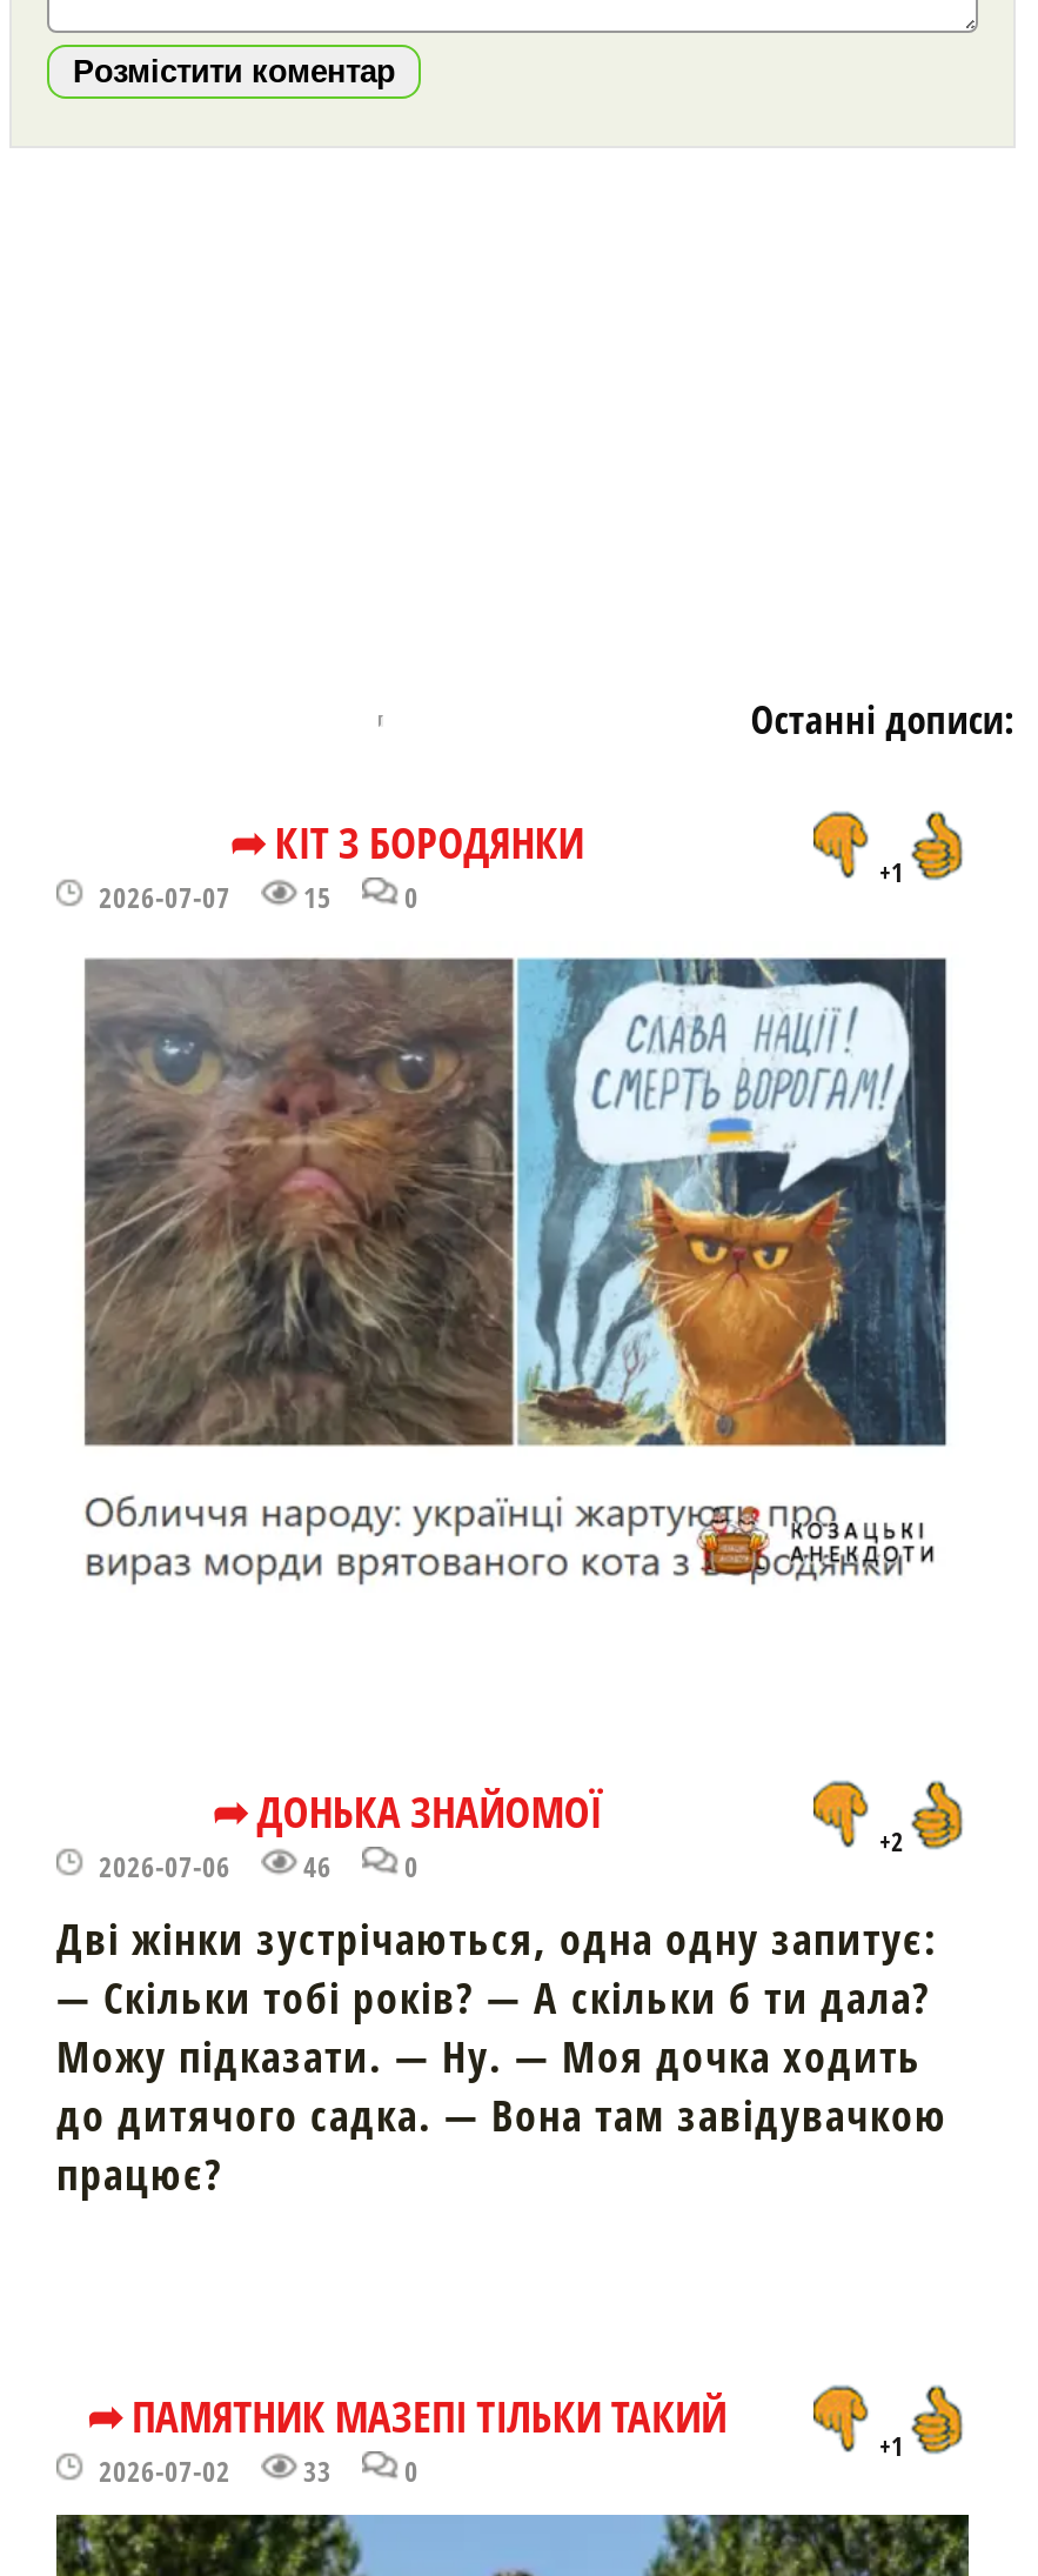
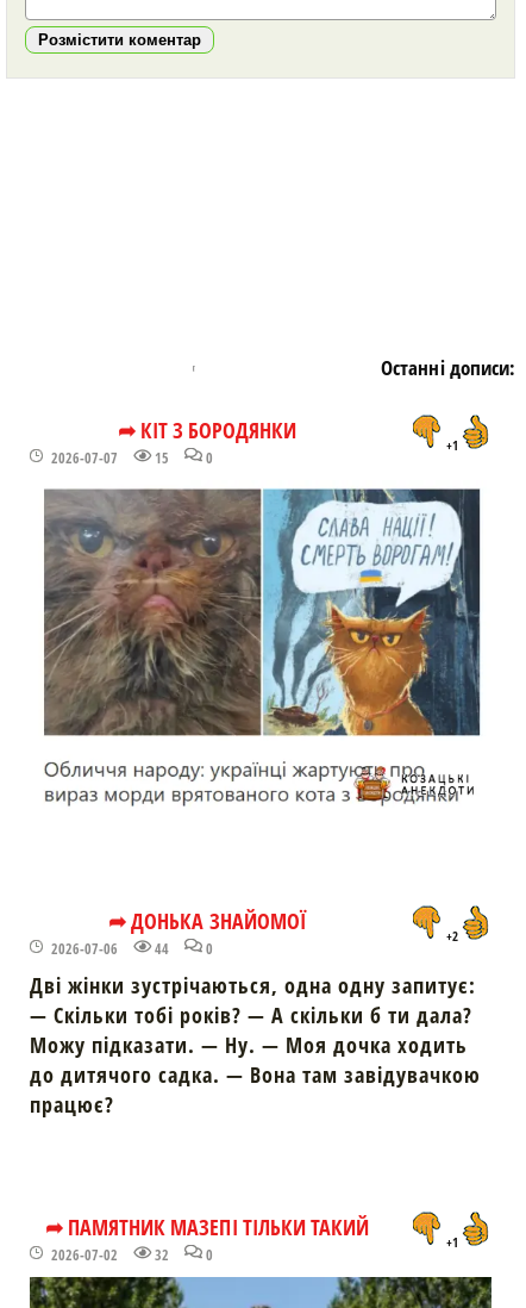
[99,1846,418,1886] 2026-07-06 46 0 -> [51,938,213,958] 2026-07-06 44 0
[99,2450,418,2490] 2026-07-02 33 0 -> [51,1244,213,1265] 2026-07-02 32 0

